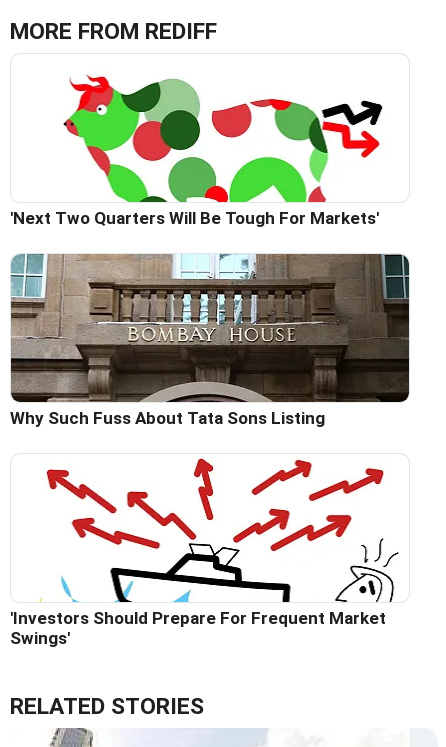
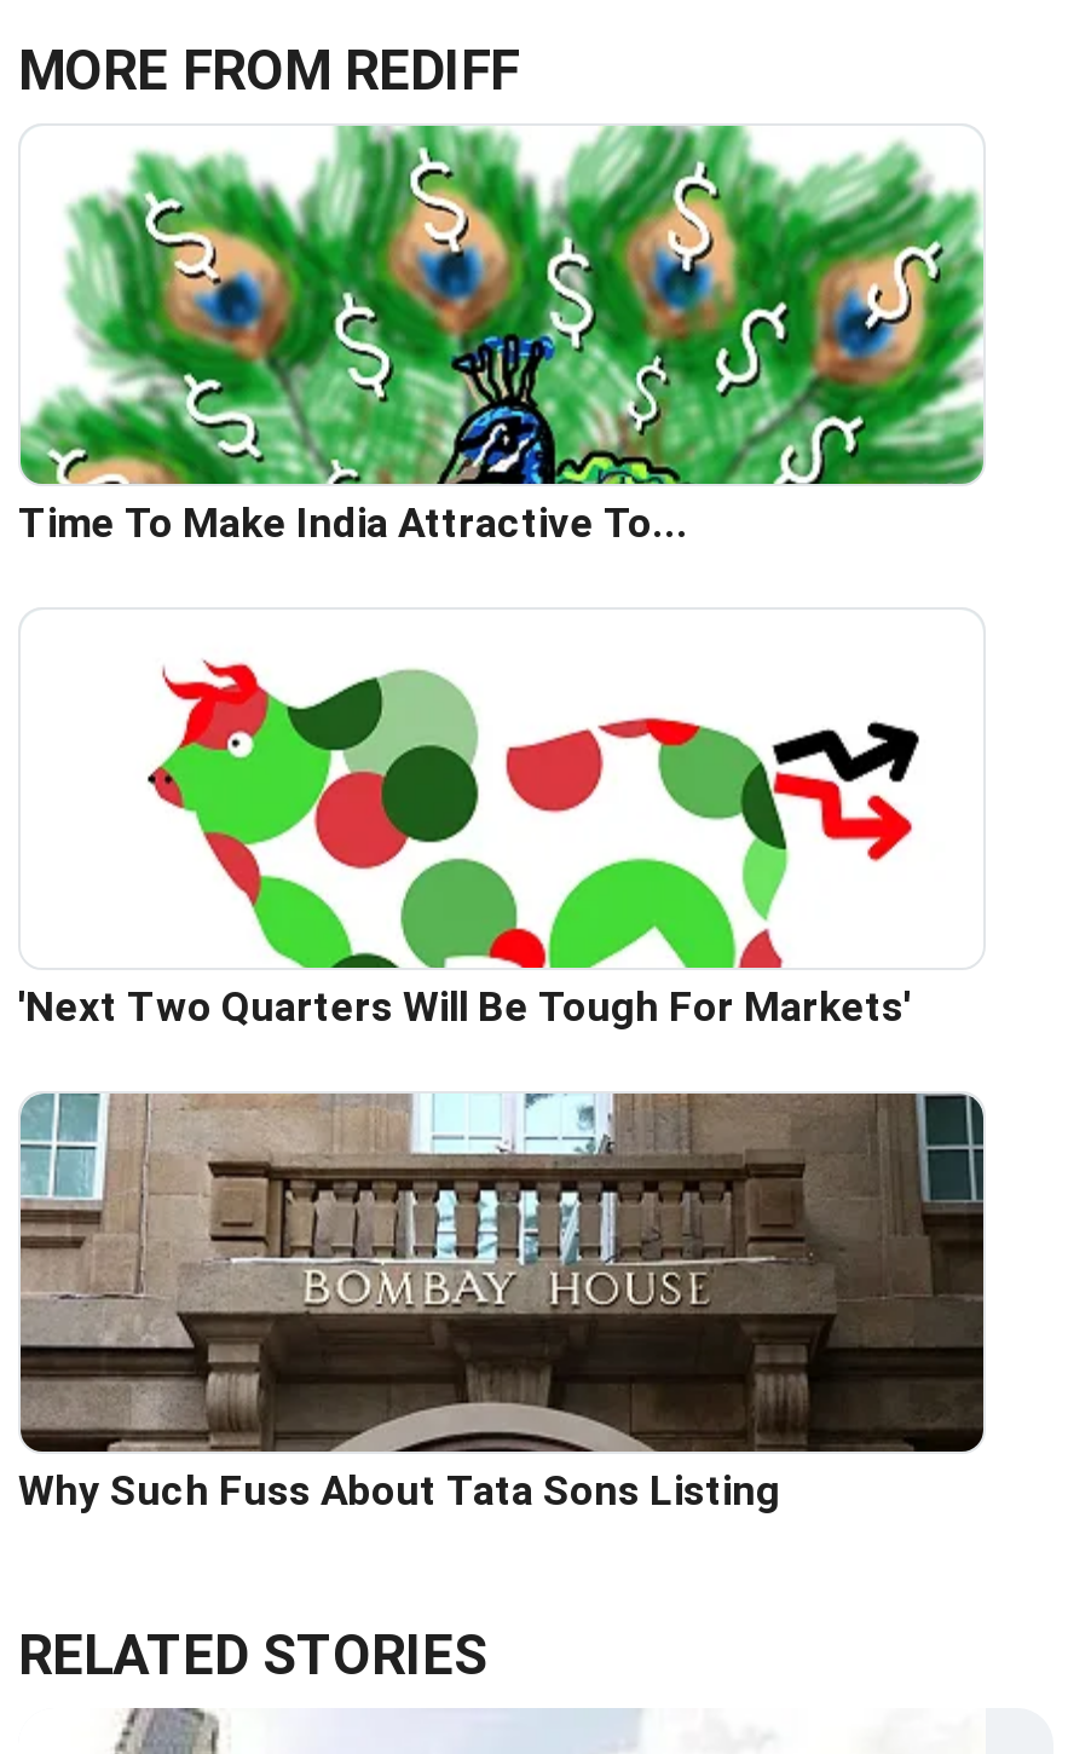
none -> [18,123,986,547] [image] | Time To Make India Attractive To...
moved [10,71,379,428] -> [18,651,911,1514]: [image] | 'Next Two Quarters Will Be Tough For Markets' | Why Such Fuss About Tata Sons Listing
[10,458,399,648] [image] | 'Investors Should Prepare For Frequent Market | Swings' -> none

